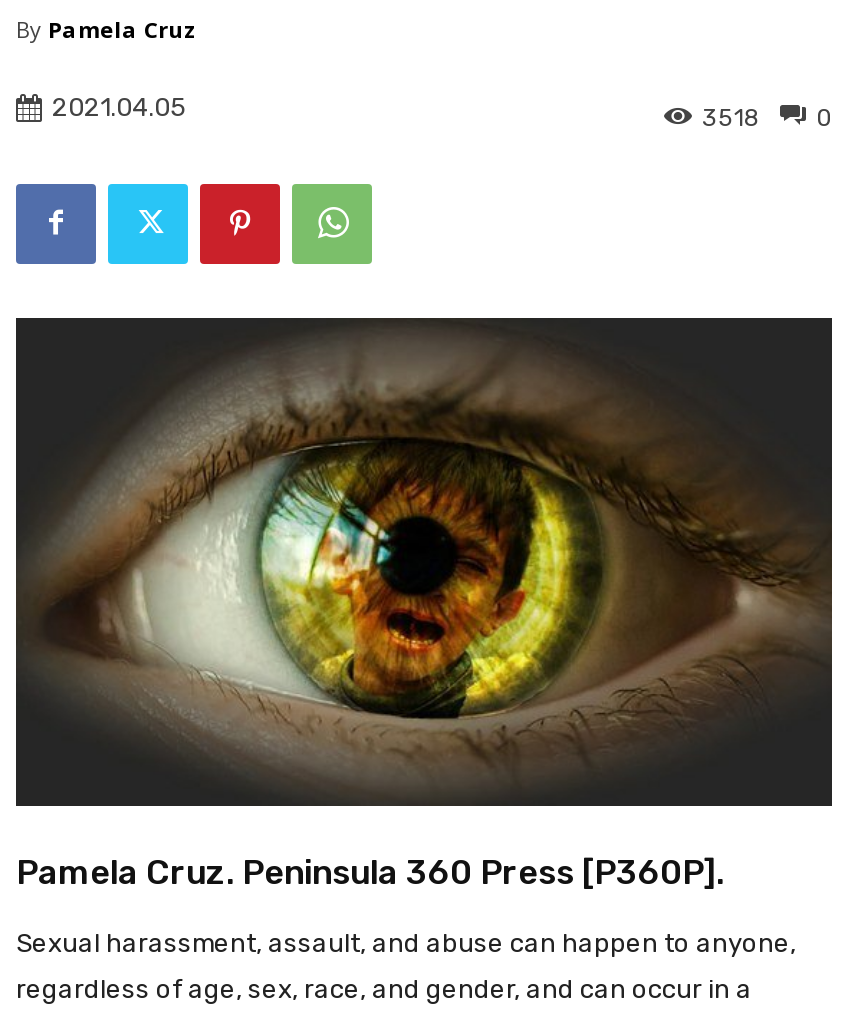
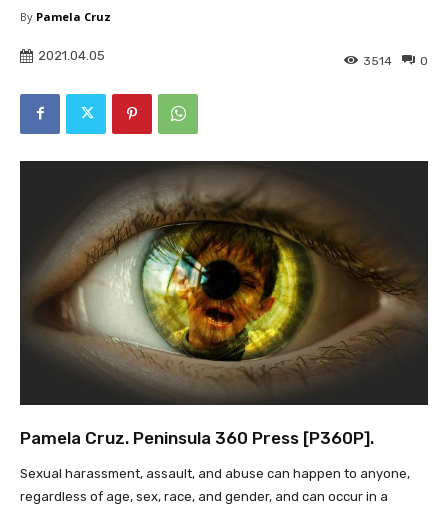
[702,104,832,132] 3518 0 -> [363,54,428,68] 3514 0

